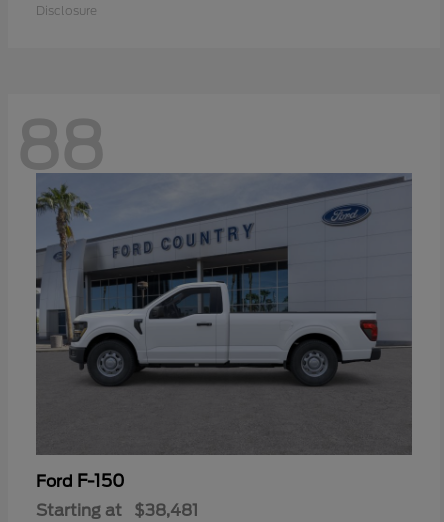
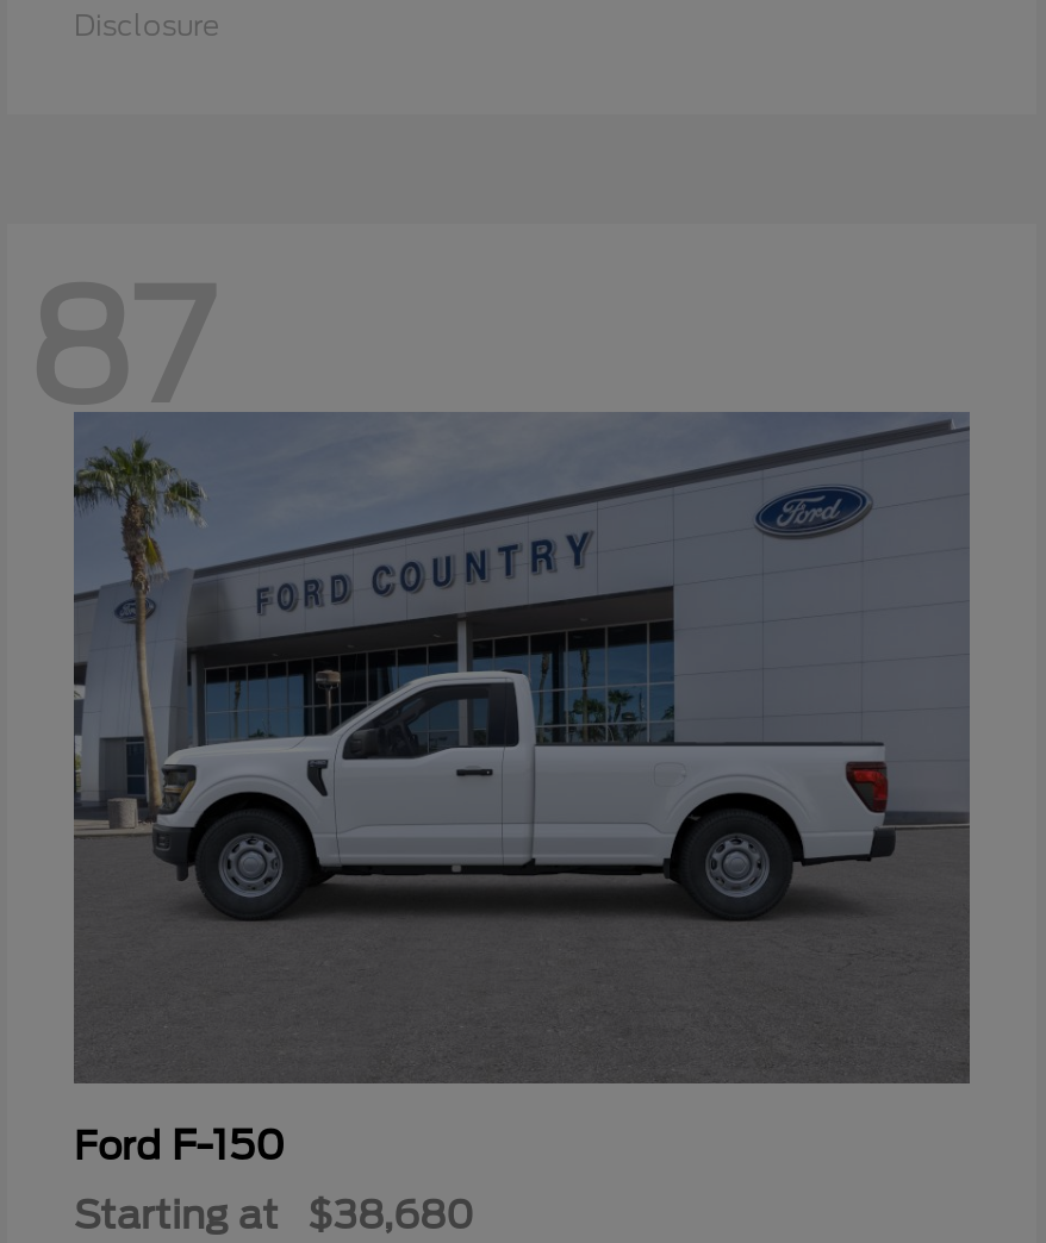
[16,108,104,184] 88 -> [26,258,212,439] 87
[36,501,198,520] Starting at $38,481 -> [74,1193,474,1238] Starting at $38,680

